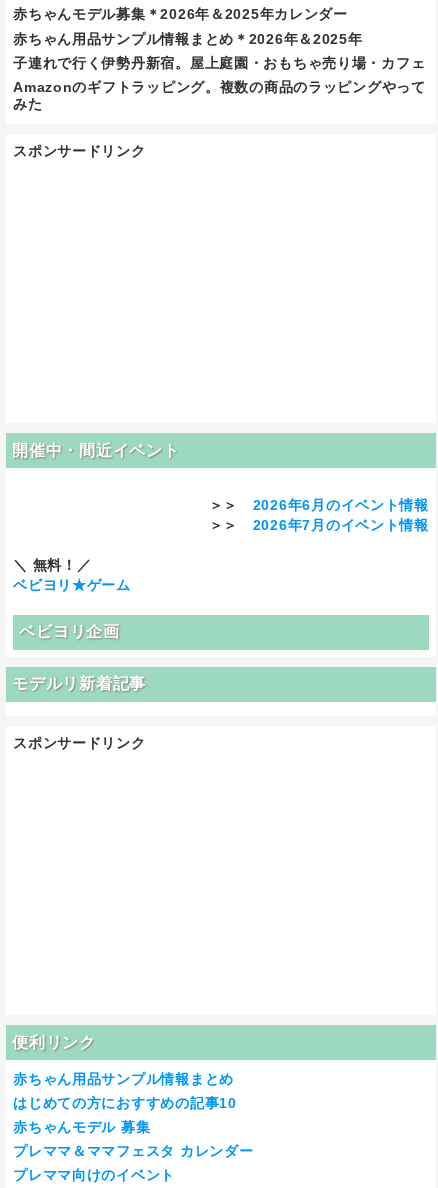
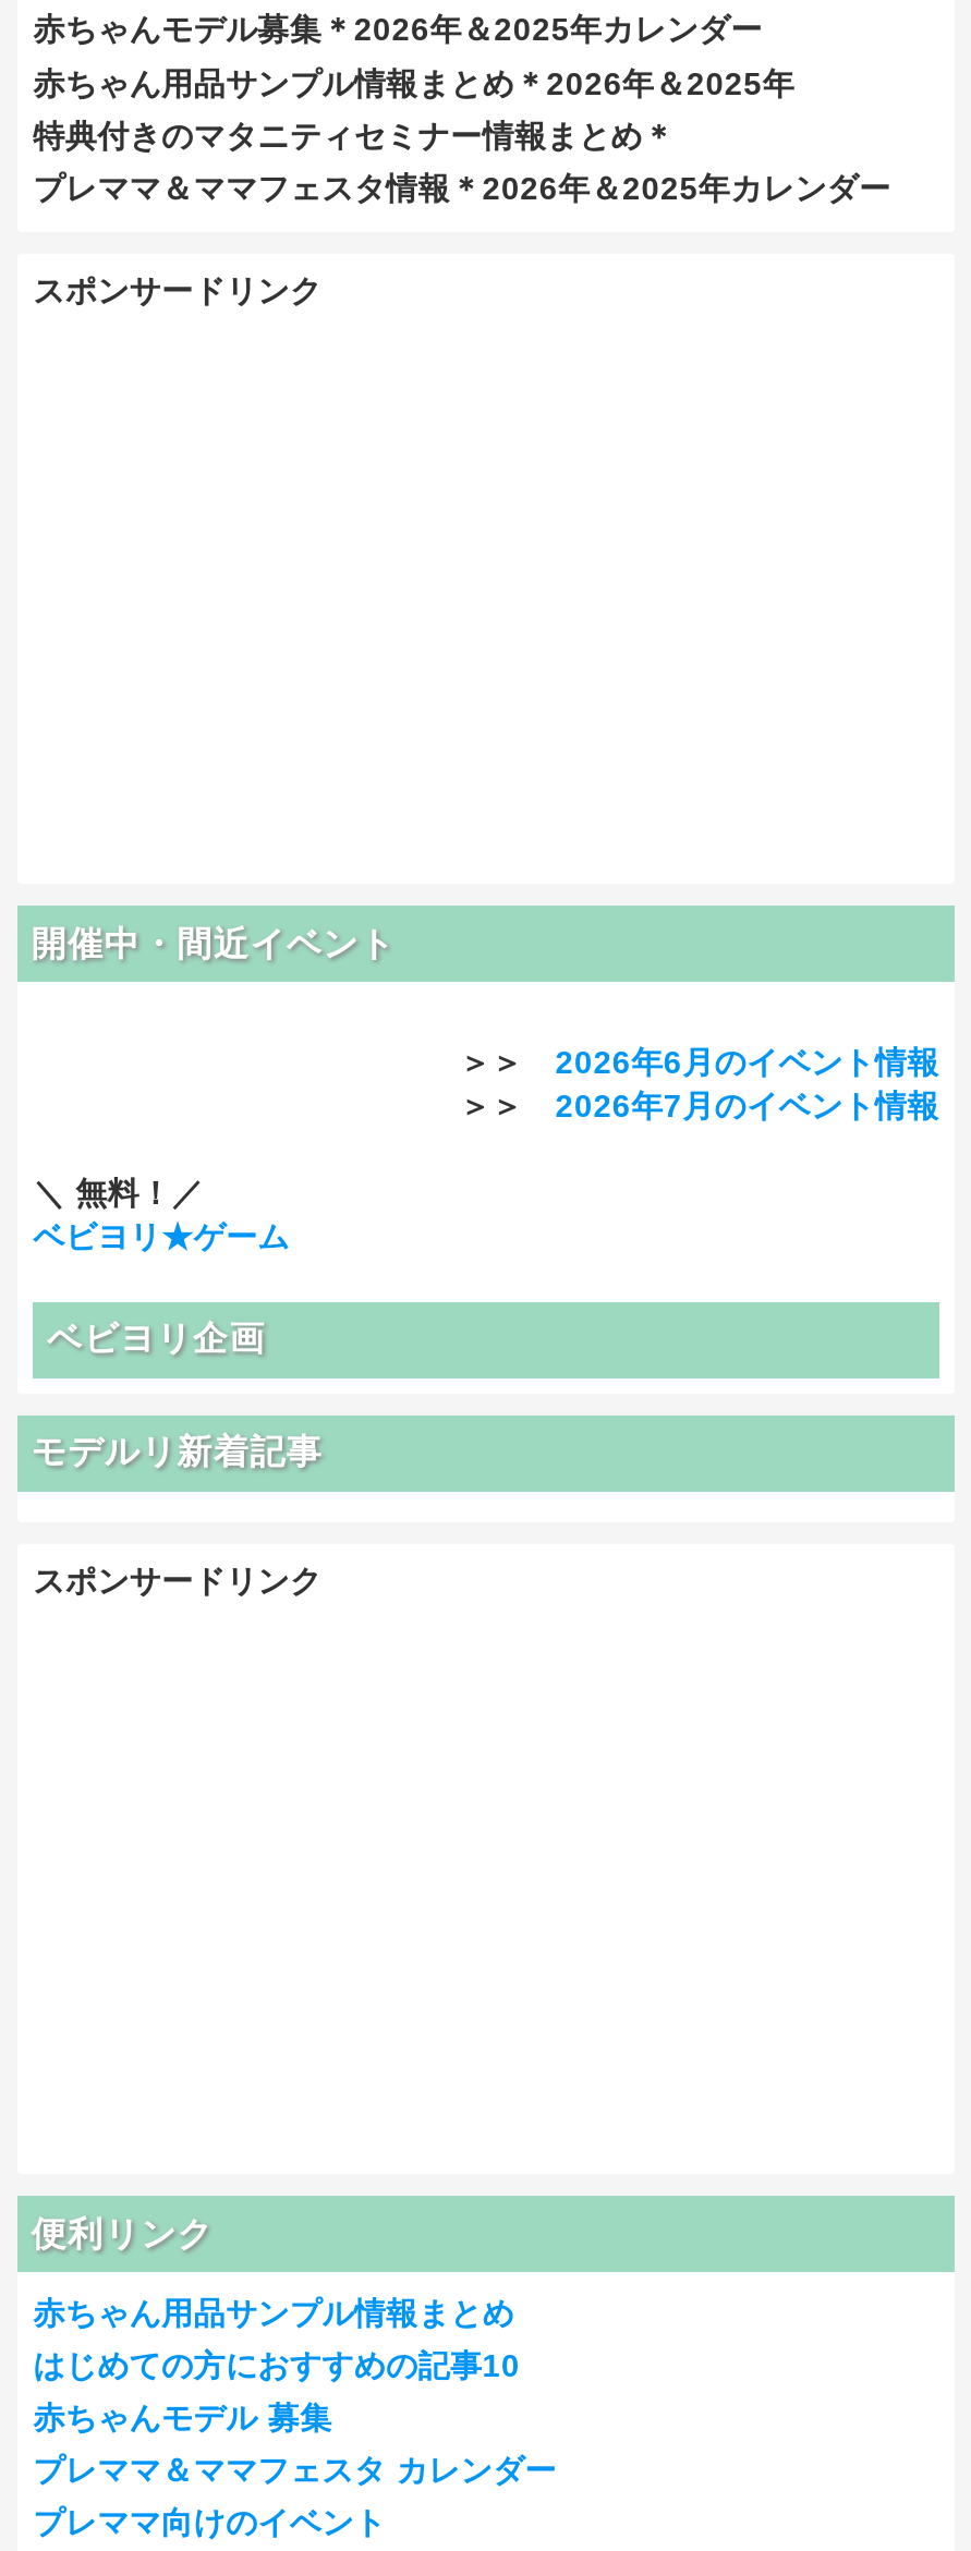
[13,55,425,71] 子連れで行く伊勢丹新宿。屋上庭園・おもちゃ売り場・カフェ -> [33,118,675,153] 特典付きのマタニティセミナー情報まとめ＊
[13,79,426,112] Amazonのギフトラッピング。複数の商品のラッピングやって | みた -> [33,171,891,206] プレママ＆ママフェスタ情報＊2026年＆2025年カレンダー

